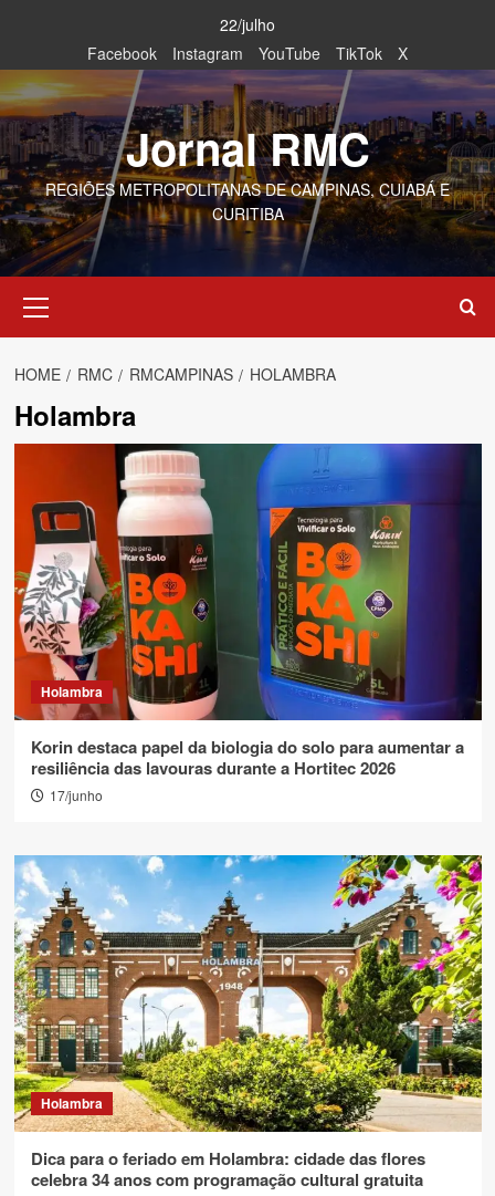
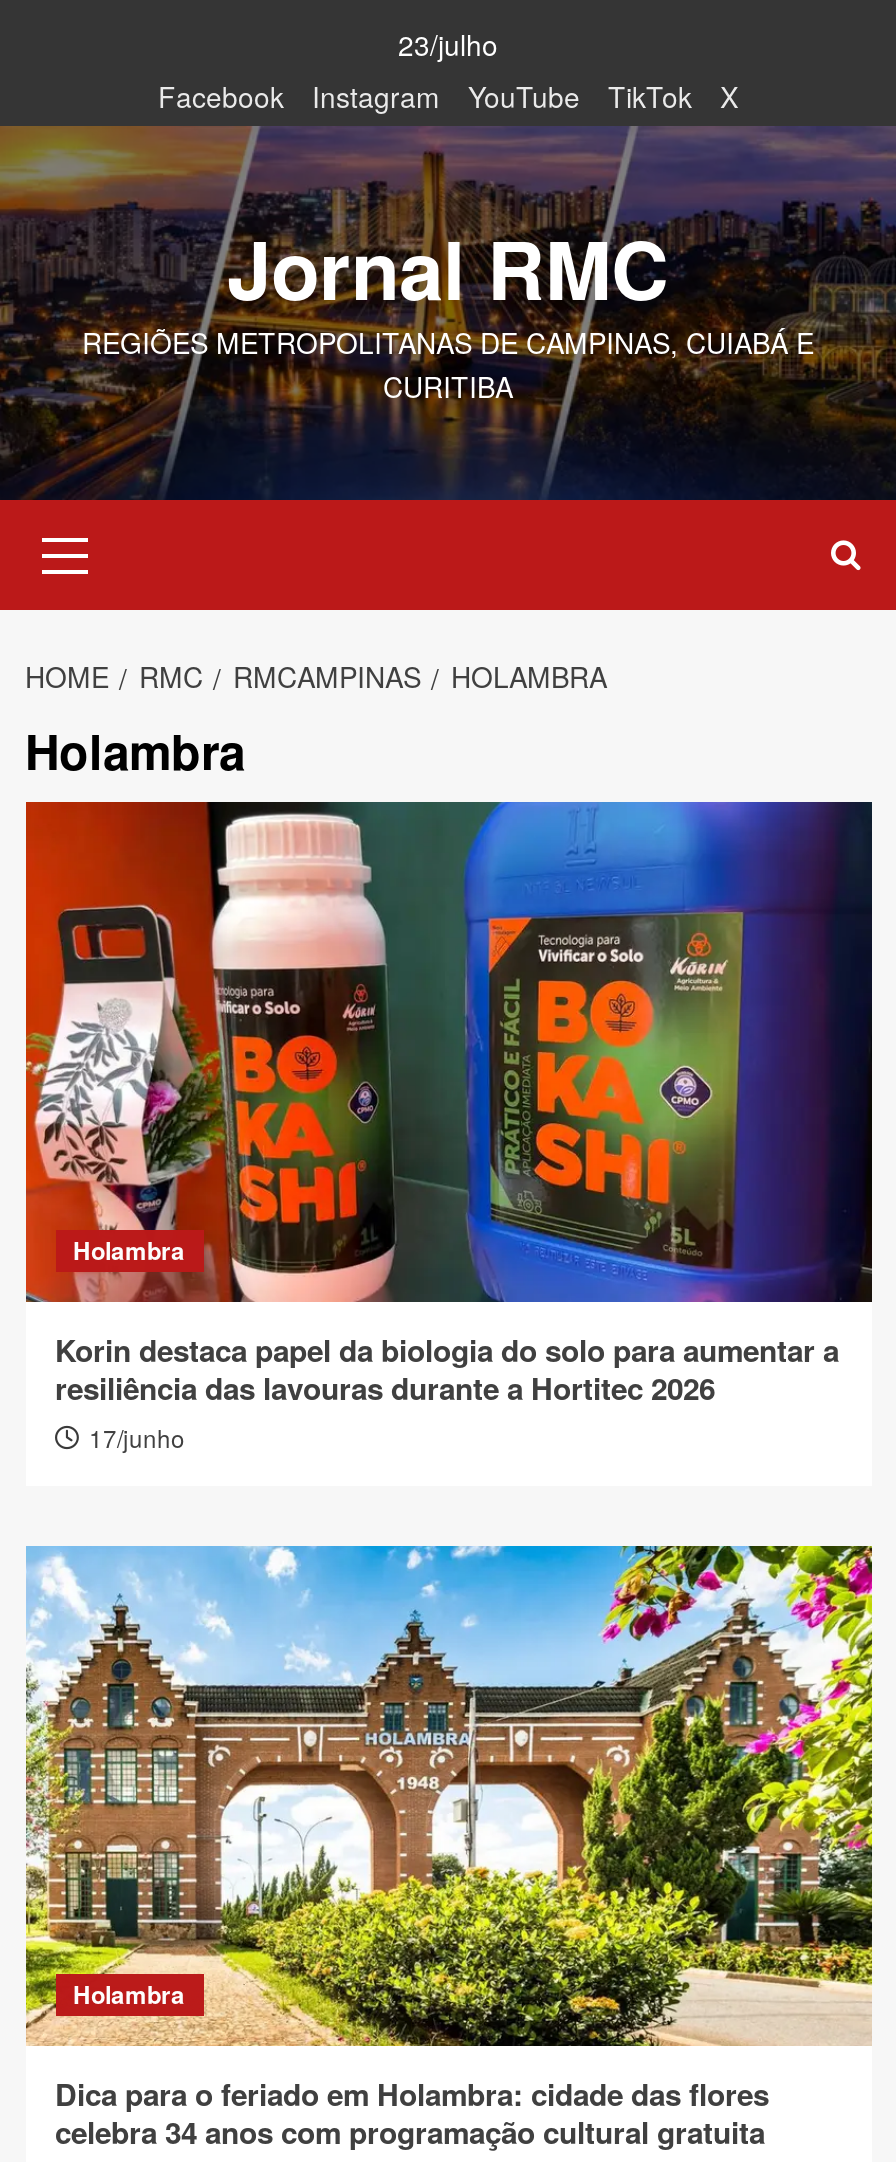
[220,13,275,35] 22/julho -> [398,24,498,64] 23/julho

